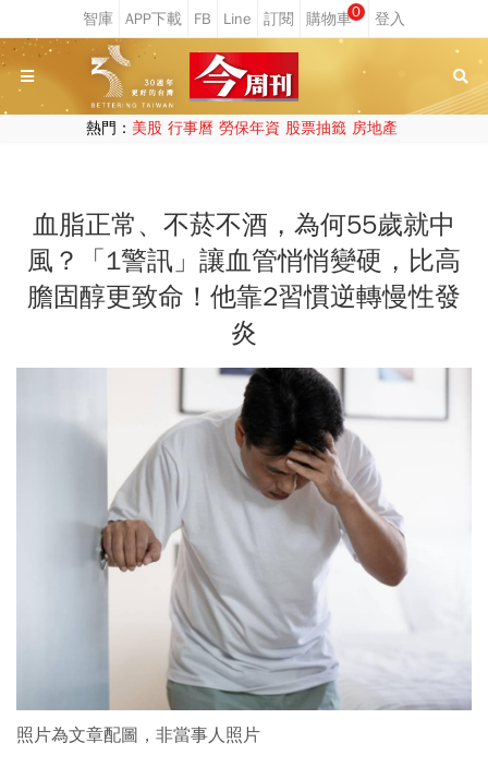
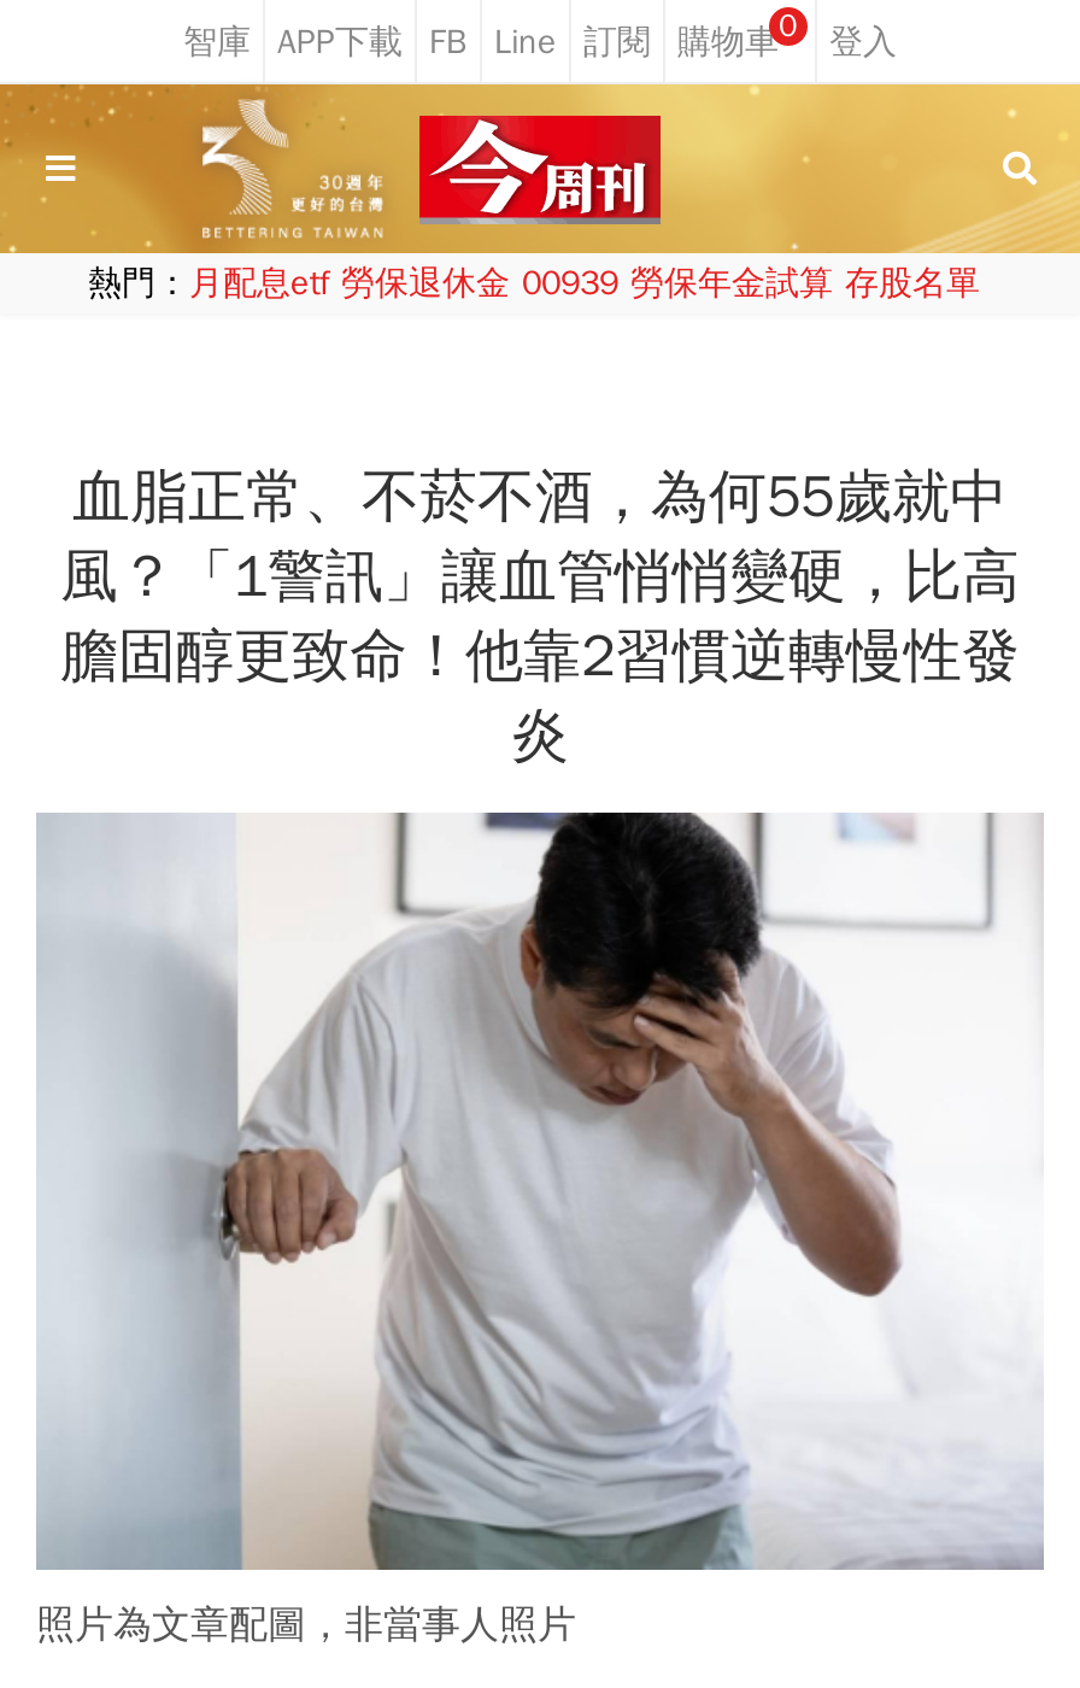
[86,119,397,137] 熱門：美股 行事曆 勞保年資 股票抽籤 房地產 -> [88,263,980,304] 熱門：月配息etf 勞保退休金 00939 勞保年金試算 存股名單

